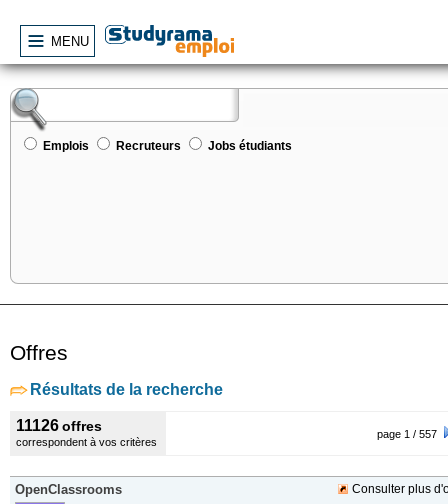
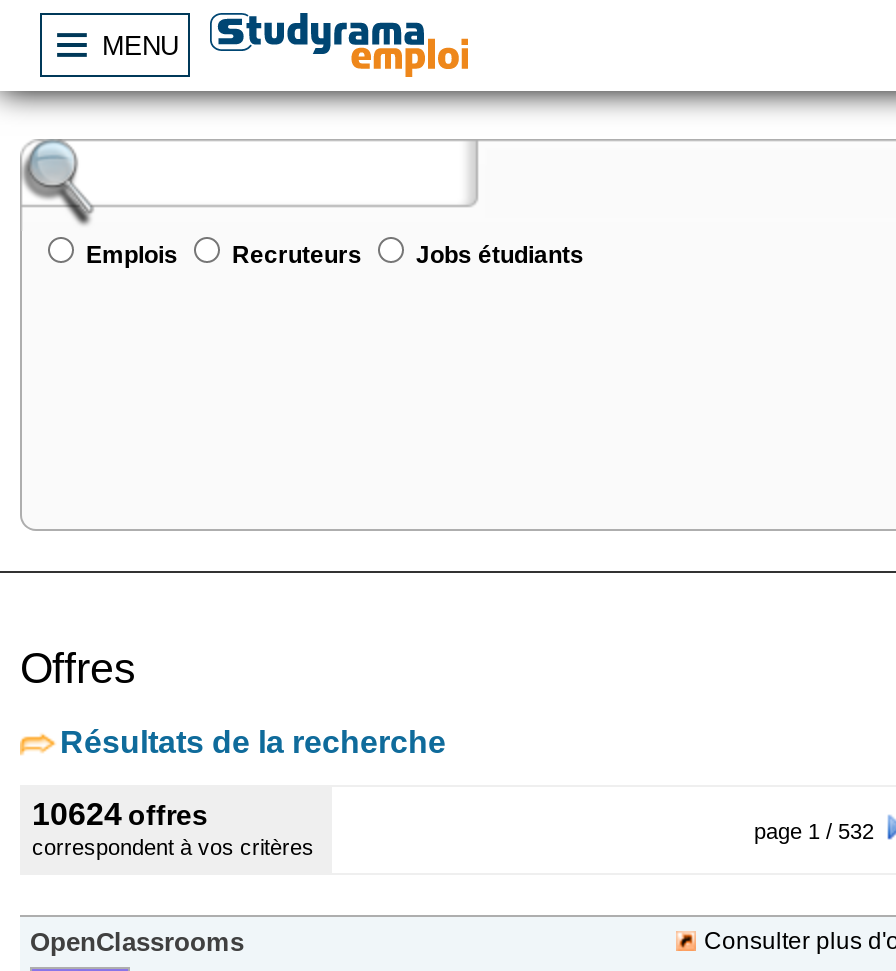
[16,417,102,434] 11126 offres -> [32,797,208,831] 10624 offres
[377,428,437,440] page 1 / 557 -> [754,819,874,843] page 1 / 532

